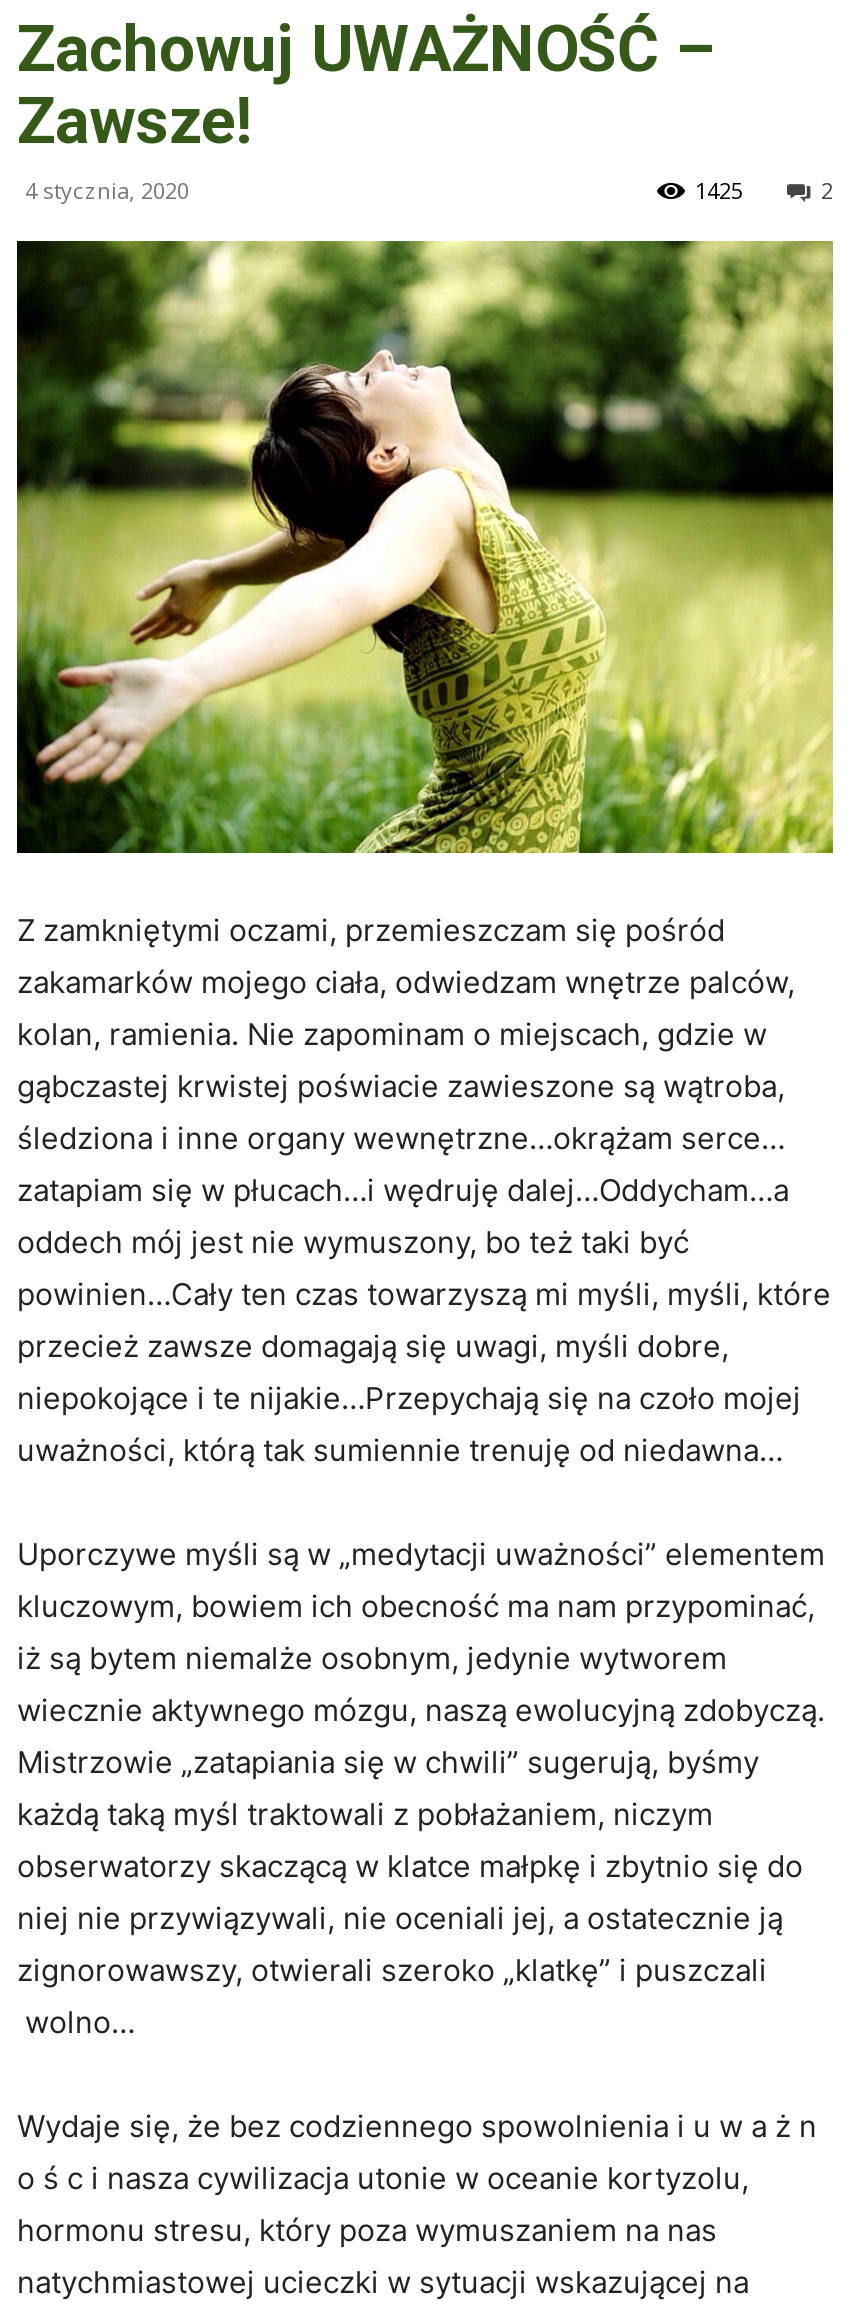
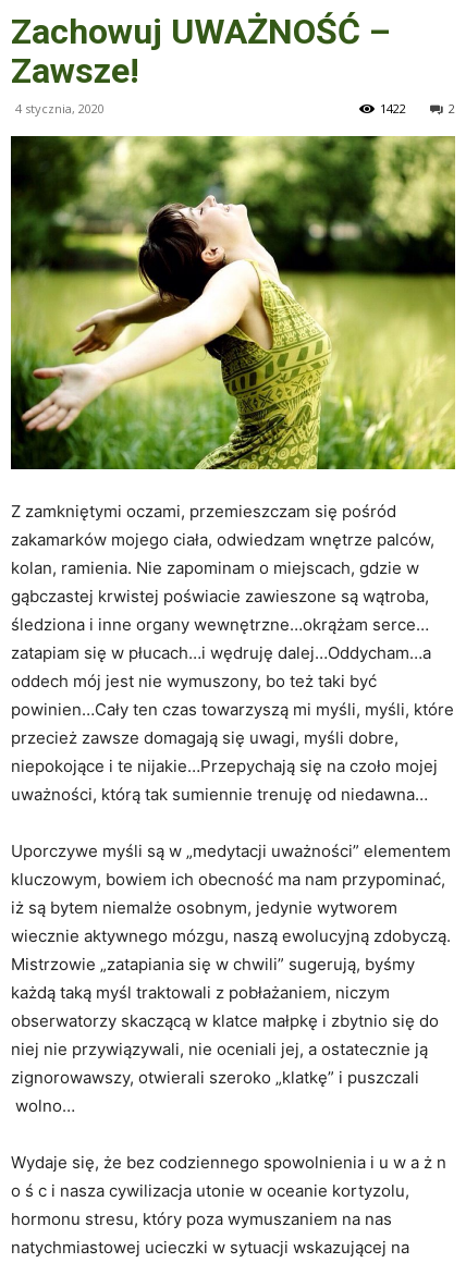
[695,175,743,205] 1425 -> [380,100,406,117] 1422

